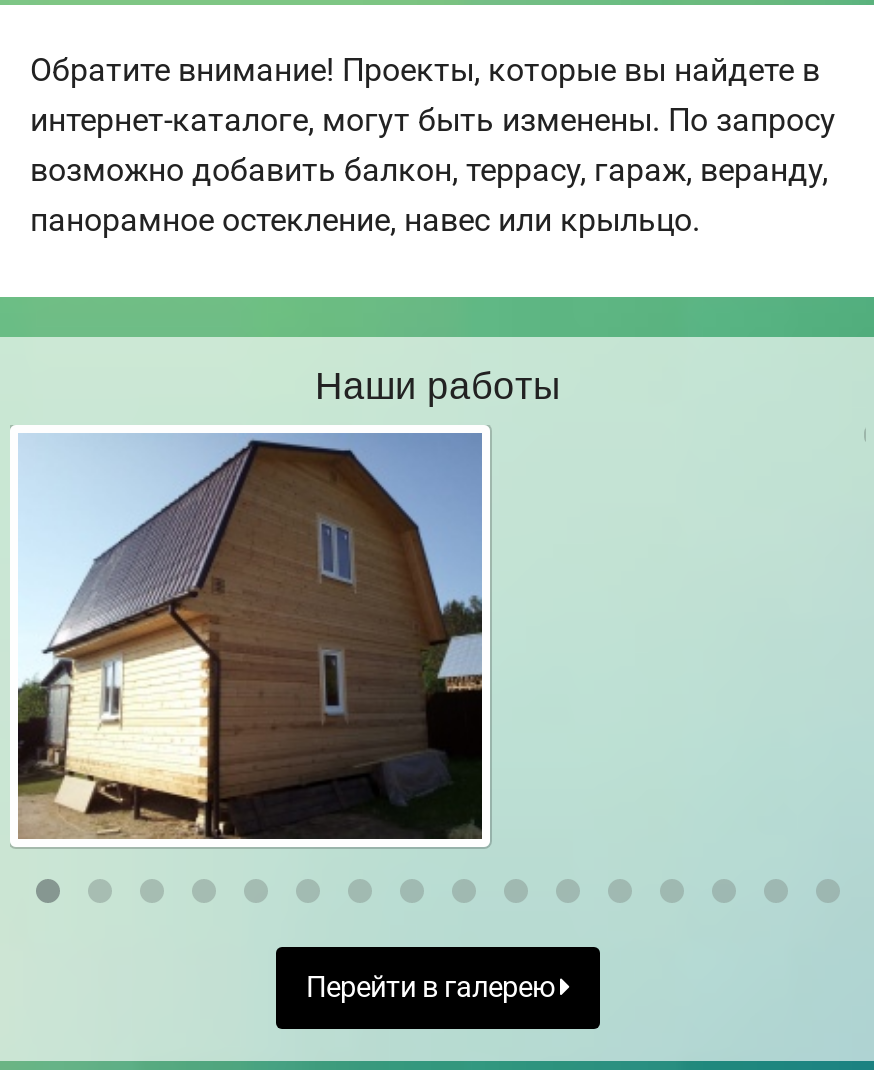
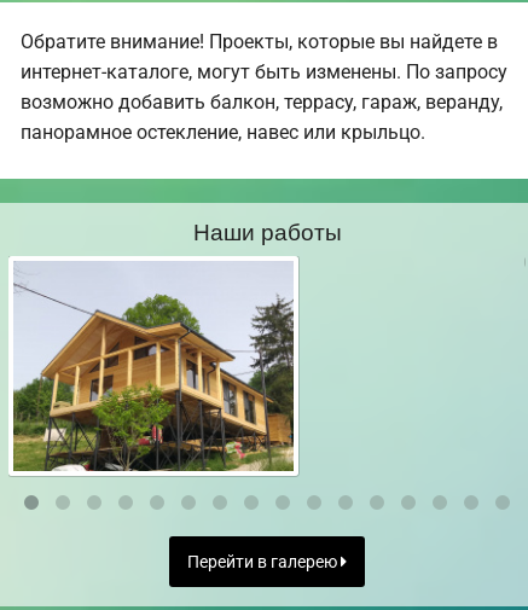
[18,434,484,840] [image] -> [13,262,295,472] [image]

